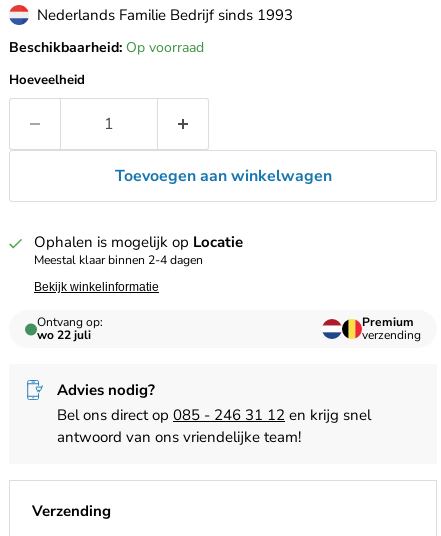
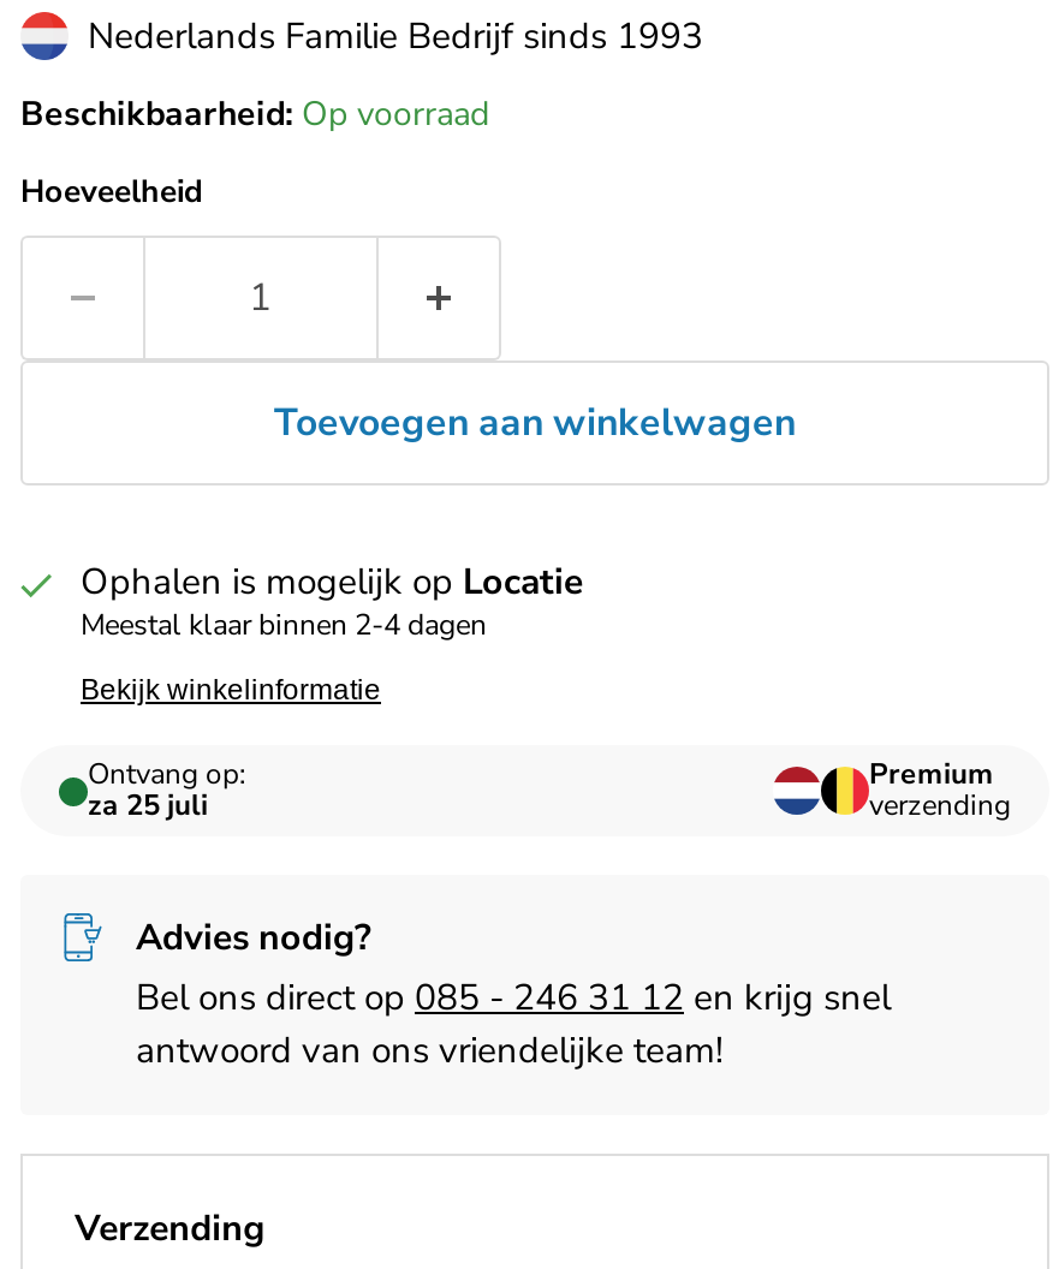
[37,327,91,343] wo 22 juli -> [88,786,208,825] za 25 juli

